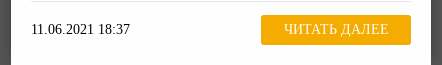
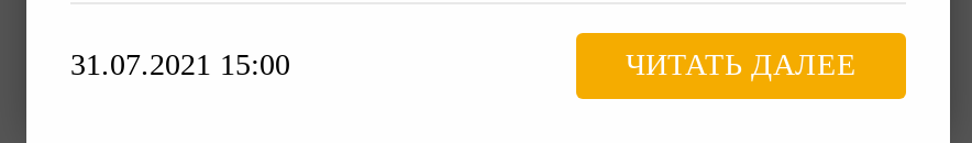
[31,22,130,37] 11.06.2021 18:37 -> [70,48,290,81] 31.07.2021 15:00

